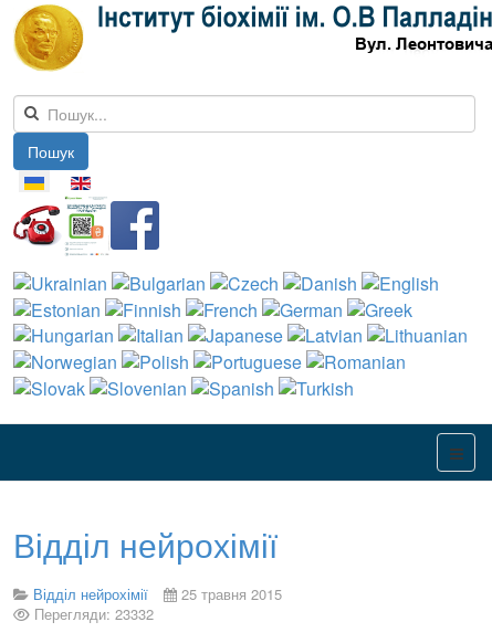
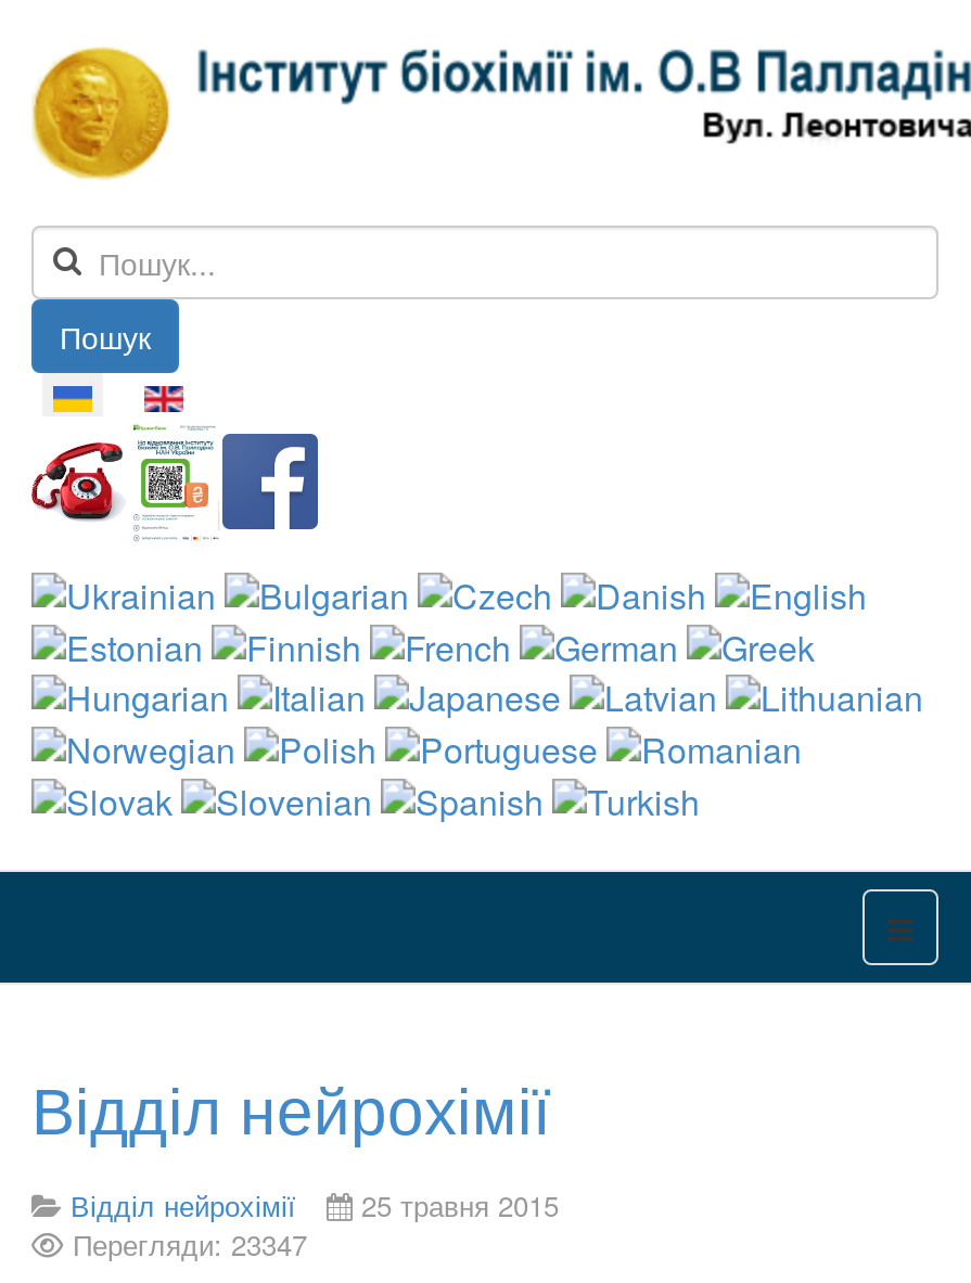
[34,603,154,624] Перегляди: 23332 -> [73,1224,307,1265] Перегляди: 23347

